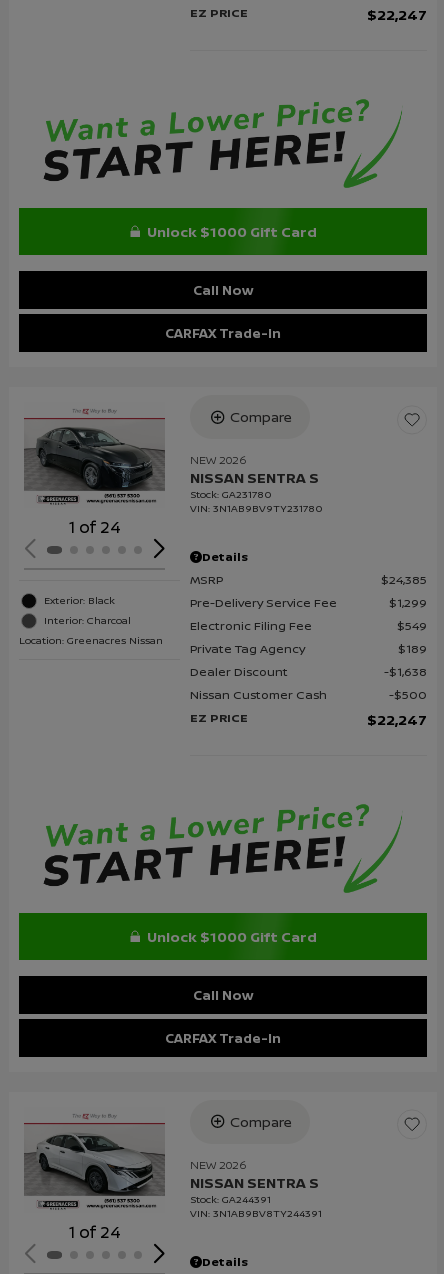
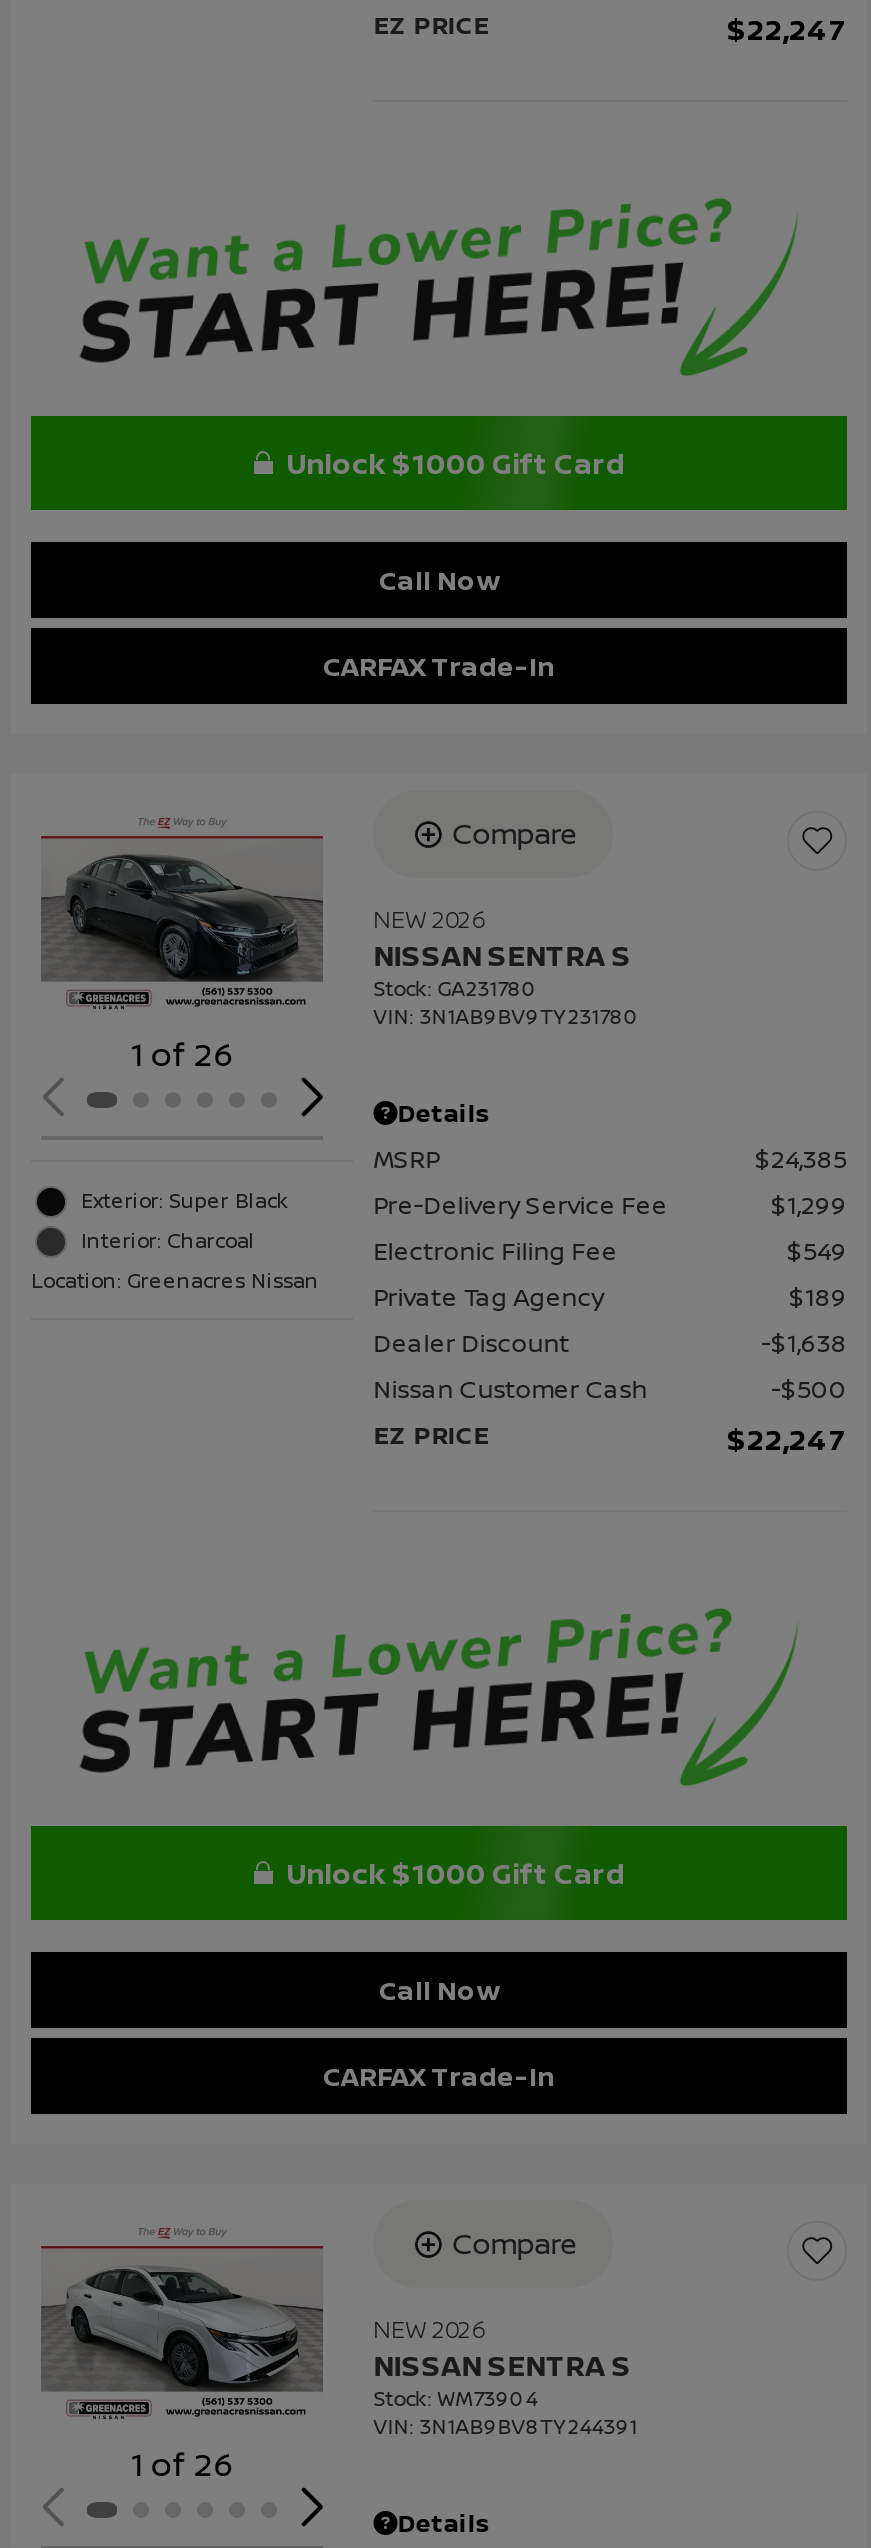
[69,516,121,538] 1 of 24 -> [131,1032,233,1076] 1 of 26
[44,593,115,607] Exterior: Black -> [81,1186,289,1214] Exterior: Super Black
[190,1192,271,1206] Stock: GA244391 -> [373,2384,537,2412] Stock: WM73904
[69,1221,121,1243] 1 of 24 -> [131,2441,233,2485] 1 of 26

